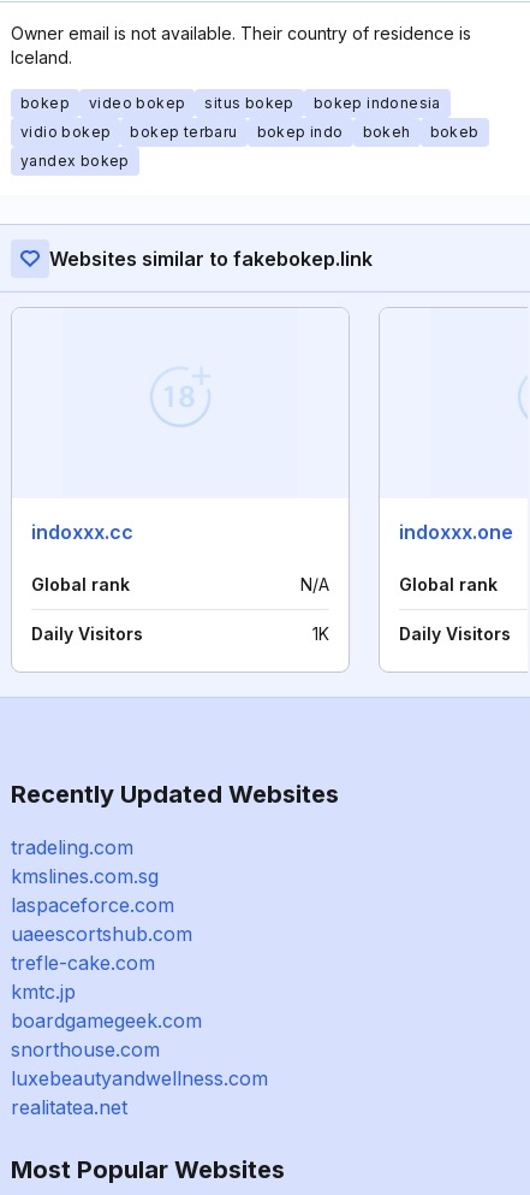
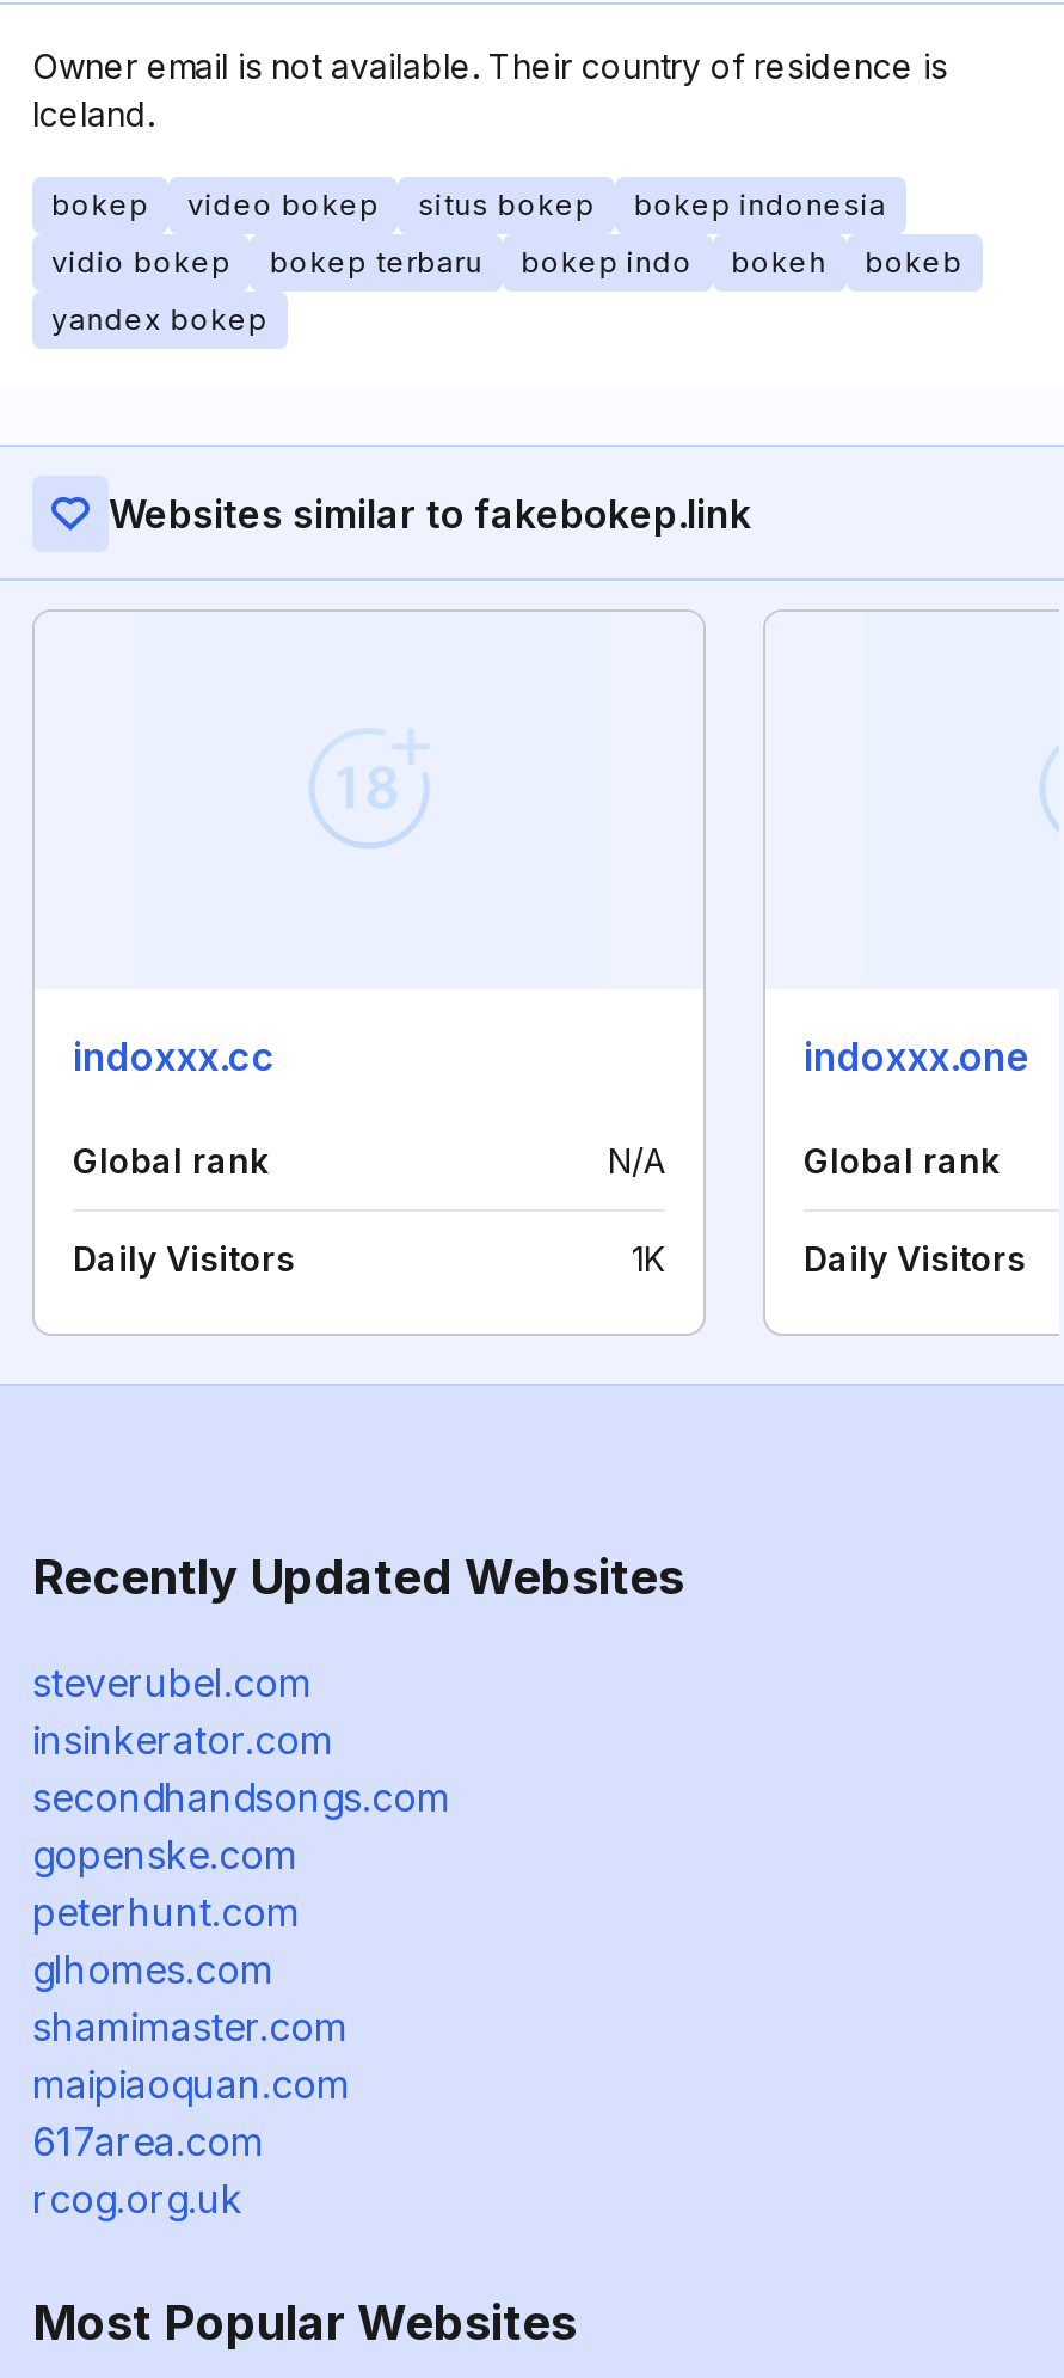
[11,835,268,1119] tradeling.com | kmslines.com.sg | laspaceforce.com | uaeescortshub.com | trefle-cake.com | kmtc.jp | boardgamegeek.com | snorthouse.com | luxebeautyandwellness.com | realitatea.net -> [32,1659,450,2223] steverubel.com | insinkerator.com | secondhandsongs.com | gopenske.com | peterhunt.com | glhomes.com | shamimaster.com | maipiaoquan.com | 617area.com | rcog.org.uk

